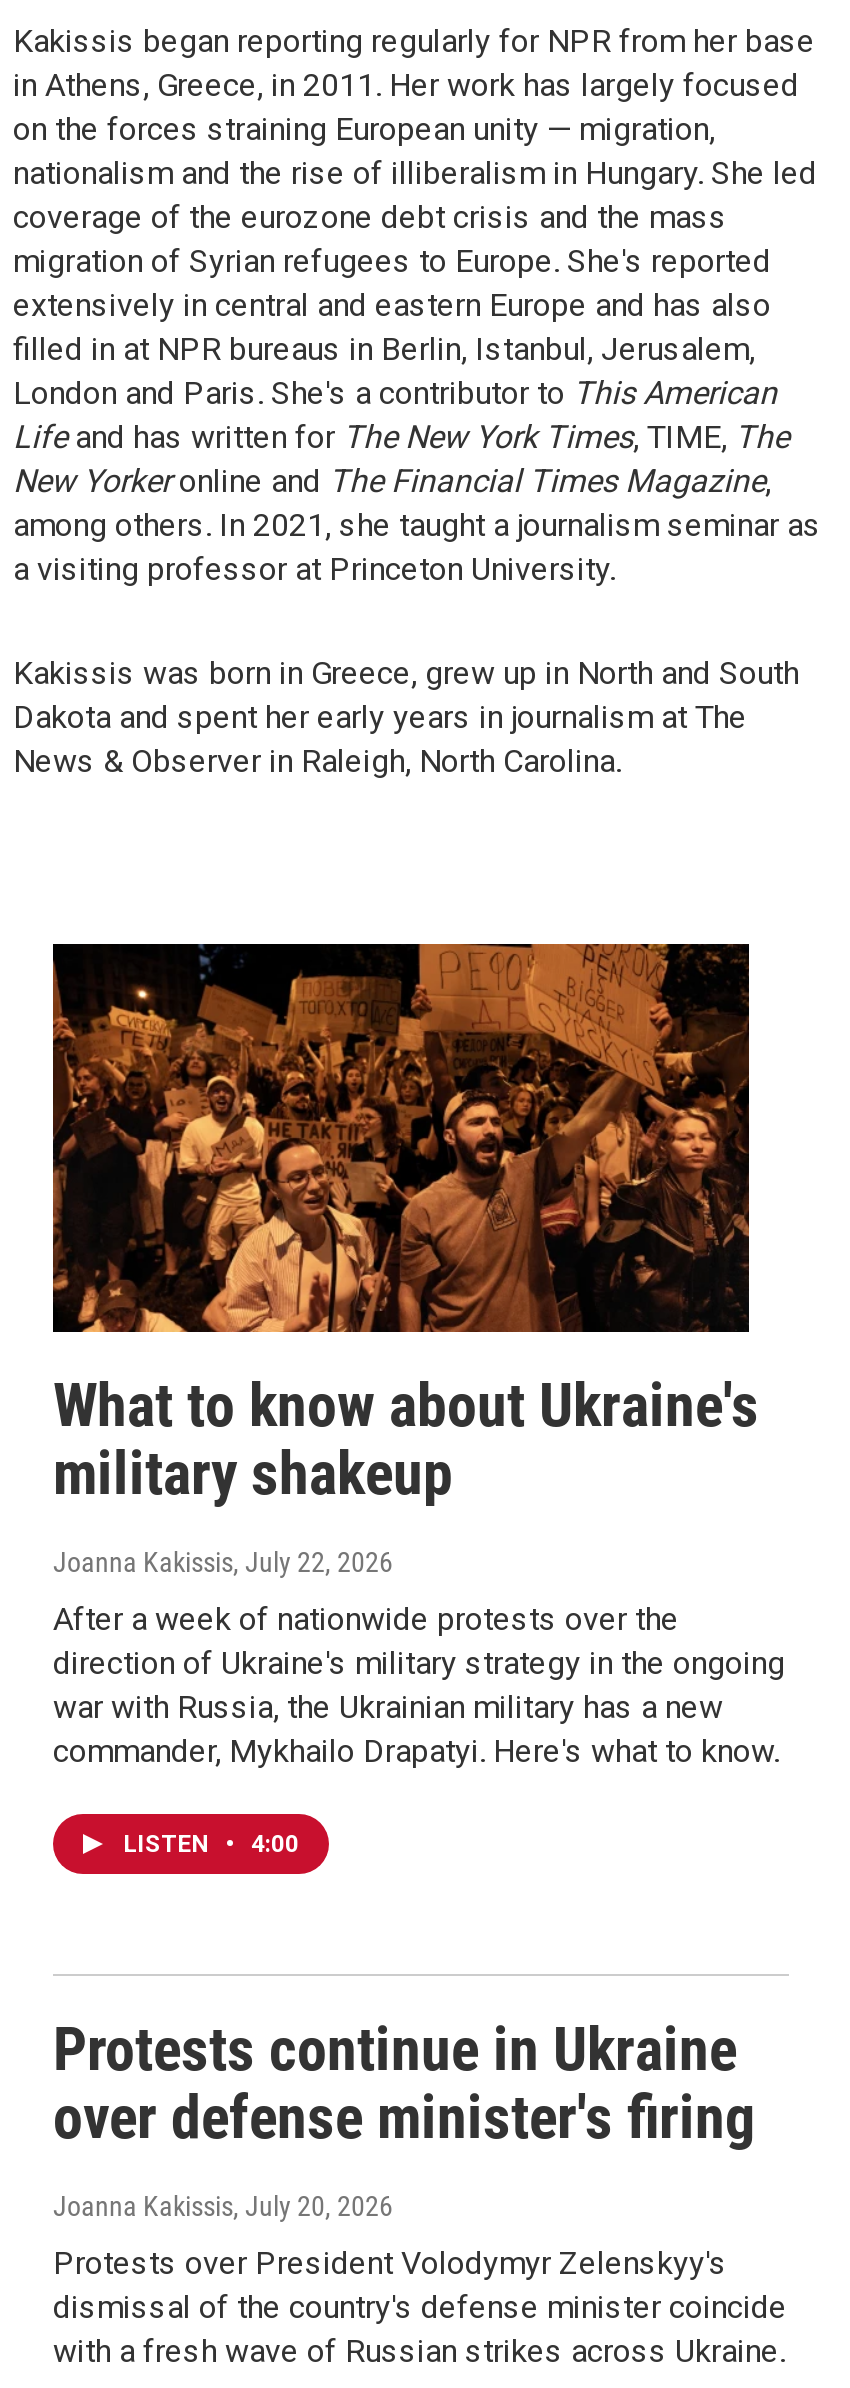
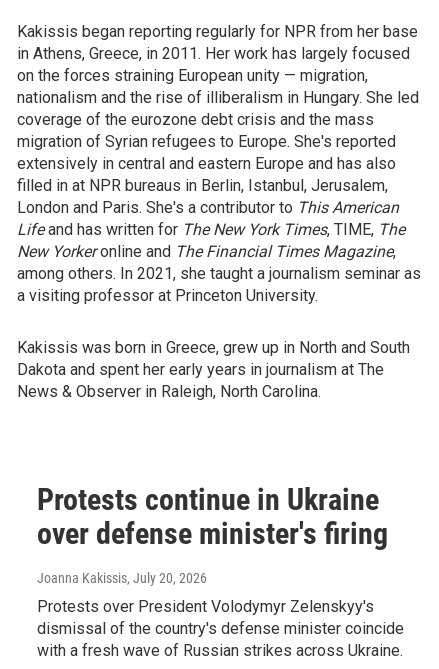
[51,942,785,1858] [image] | What to know about Ukraine's | military shakeup | Joanna Kakissis, July 22, 2026 | After a week of nationwide protests over the | direction of Ukraine's military strategy in the ongoing | war with Russia, the Ukrainian military has a new | commander, Mykhailo Drapatyi. Here's what to know. | LISTEN • 4:00 -> none

